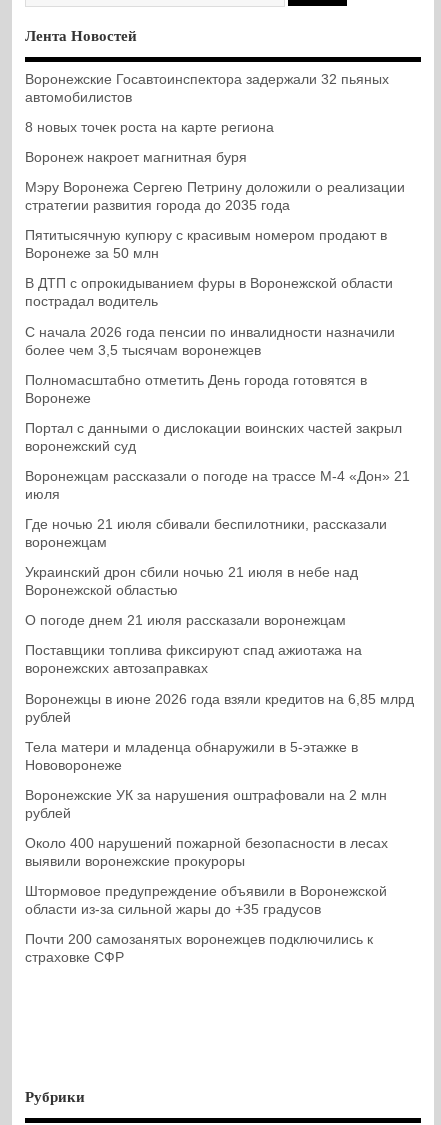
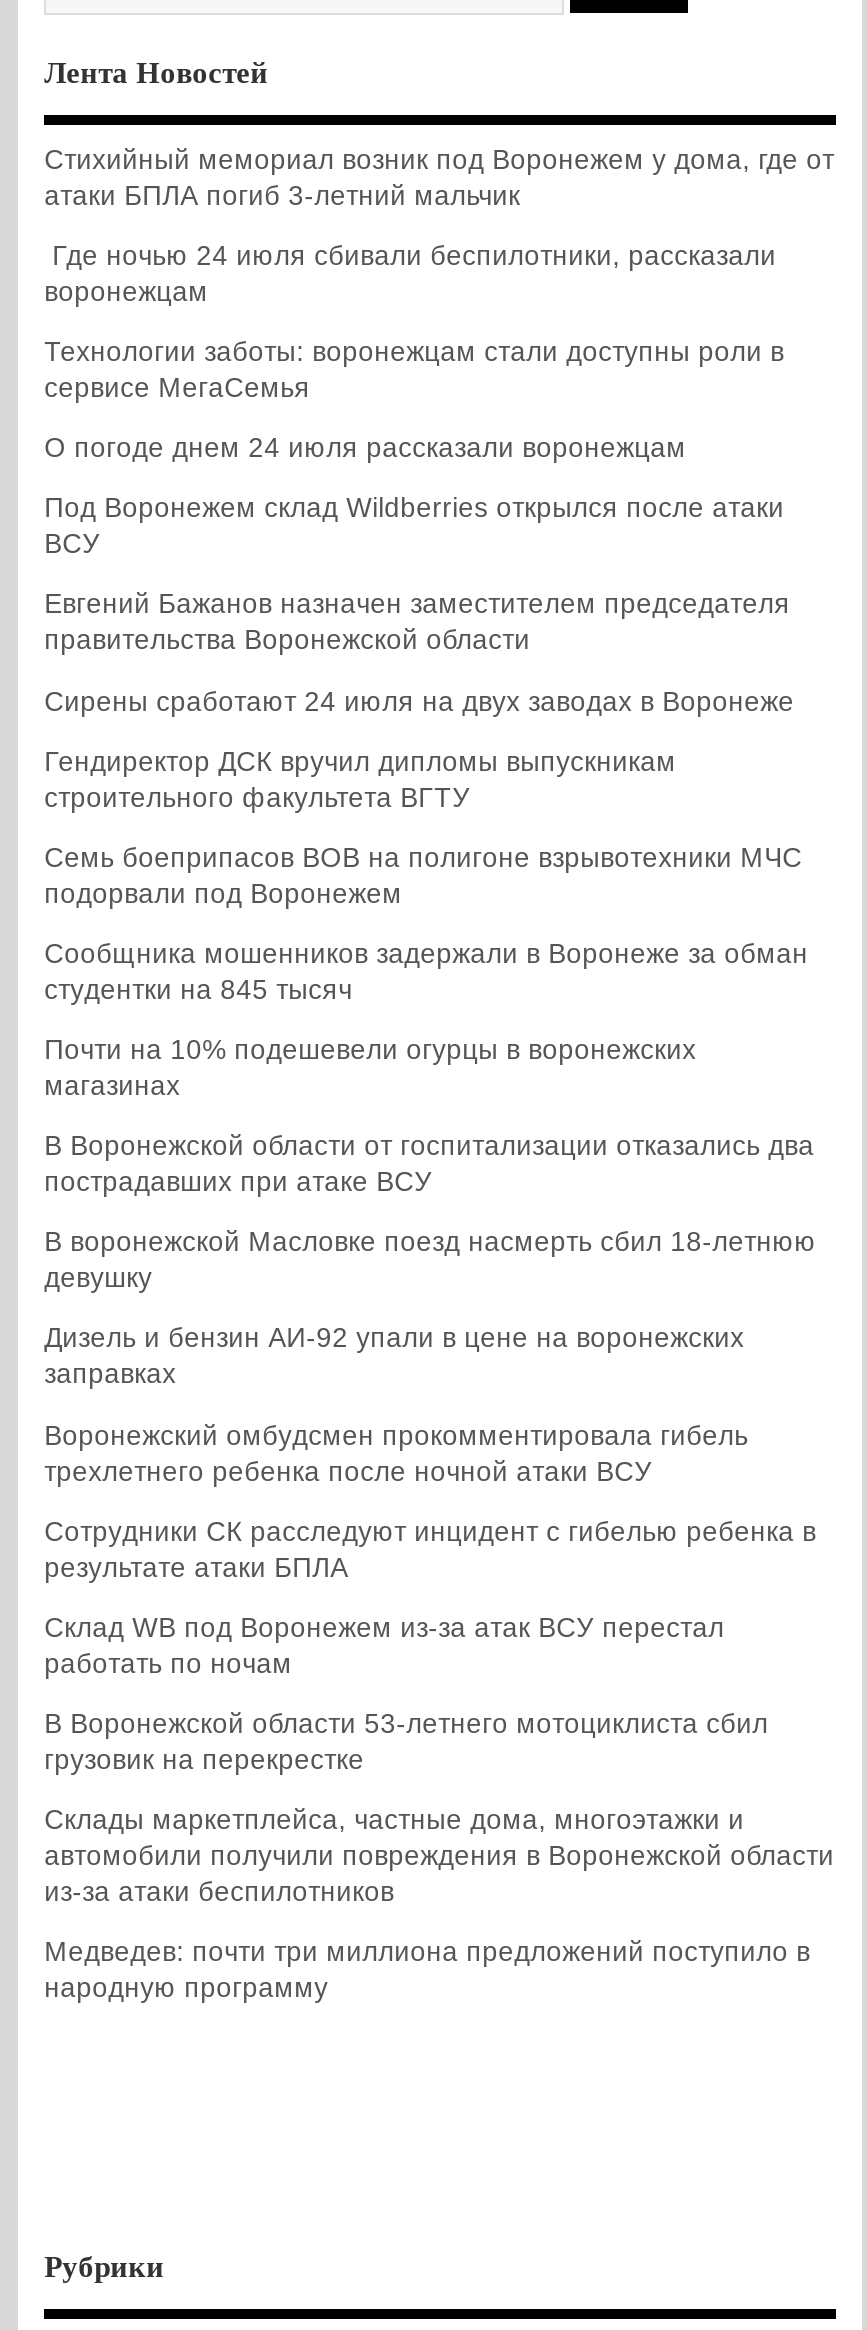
[25,72,410,532] Воронежские Госавтоинспектора задержали 32 пьяных | автомобилистов | 8 новых точек роста на карте региона | Воронеж накроет магнитная буря | Мэру Воронежа Сергею Петрину доложили о реализации | стратегии развития города до 2035 года | Пятитысячную купюру с красивым номером продают в | Воронеже за 50 млн | В ДТП с опрокидыванием фуры в Воронежской области | пострадал водитель | С начала 2026 года пенсии по инвалидности назначили | более чем 3,5 тысячам воронежцев | Полномасштабно отметить День города готовятся в | Воронеже | Портал с данными о дислокации воинских частей закрыл | воронежский суд | Воронежцам рассказали о погоде на трассе М-4 «Дон» 21 | июля | Где ночью 21 июля сбивали беспилотники, рассказали -> [44,145,834,271] Стихийный мемориал возник под Воронежем у дома, где от | атаки БПЛА погиб 3-летний мальчик | Где ночью 24 июля сбивали беспилотники, рассказали
moved [25,535,107,550] -> [44,277,208,307]: воронежцам
[25,565,414,965] Украинский дрон сбили ночью 21 июля в небе над | Воронежской областью | О погоде днем 21 июля рассказали воронежцам | Поставщики топлива фиксируют спад ажиотажа на | воронежских автозаправках | Воронежцы в июне 2026 года взяли кредитов на 6,85 млрд | рублей | Тела матери и младенца обнаружили в 5-этажке в | Нововоронеже | Воронежские УК за нарушения оштрафовали на 2 млн | рублей | Около 400 нарушений пожарной безопасности в лесах | выявили воронежские прокуроры | Штормовое предупреждение объявили в Воронежской | области из-за сильной жары до +35 градусов | Почти 200 самозанятых воронежцев подключились к | страховке СФР -> [44,337,834,2003] Технологии заботы: воронежцам стали доступны роли в | сервисе МегаСемья | О погоде днем 24 июля рассказали воронежцам | Под Воронежем склад Wildberries открылся после атаки | ВСУ | Евгений Бажанов назначен заместителем председателя | правительства Воронежской области | Сирены сработают 24 июля на двух заводах в Воронеже | Гендиректор ДСК вручил дипломы выпускникам | строительного факультета ВГТУ | Семь боеприпасов ВОВ на полигоне взрывотехники МЧС | подорвали под Воронежем | Сообщника мошенников задержали в Воронеже за обман | студентки на 845 тысяч | Почти на 10% подешевели огурцы в воронежских | магазинах | В Воронежской области от госпитализации отказались два | пострадавших при атаке ВСУ | В воронежской Масловке поезд насмерть сбил 18-летнюю | девушку | Дизель и бензин АИ-92 упали в цене на воронежских | заправках | Воронежский омбудсмен прокомментировала гибель | трехлетнего ребенка после ночной атаки ВСУ | Сотрудники СК расследуют инцидент с гибелью ребенка в | результате атаки БПЛА | Склад WB под Воронежем из-за атак ВСУ перестал | работать по ночам | В Воронежской области 53-летнего мотоциклиста сбил | грузовик на перекрестке | Склады маркетплейса, частные дома, многоэтажки и | автомобили получили повреждения в Воронежской области | из-за атаки беспилотников | Медведев: почти три миллиона предложений поступило в | народную программу

